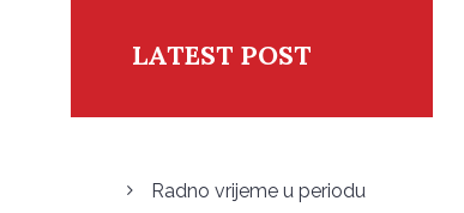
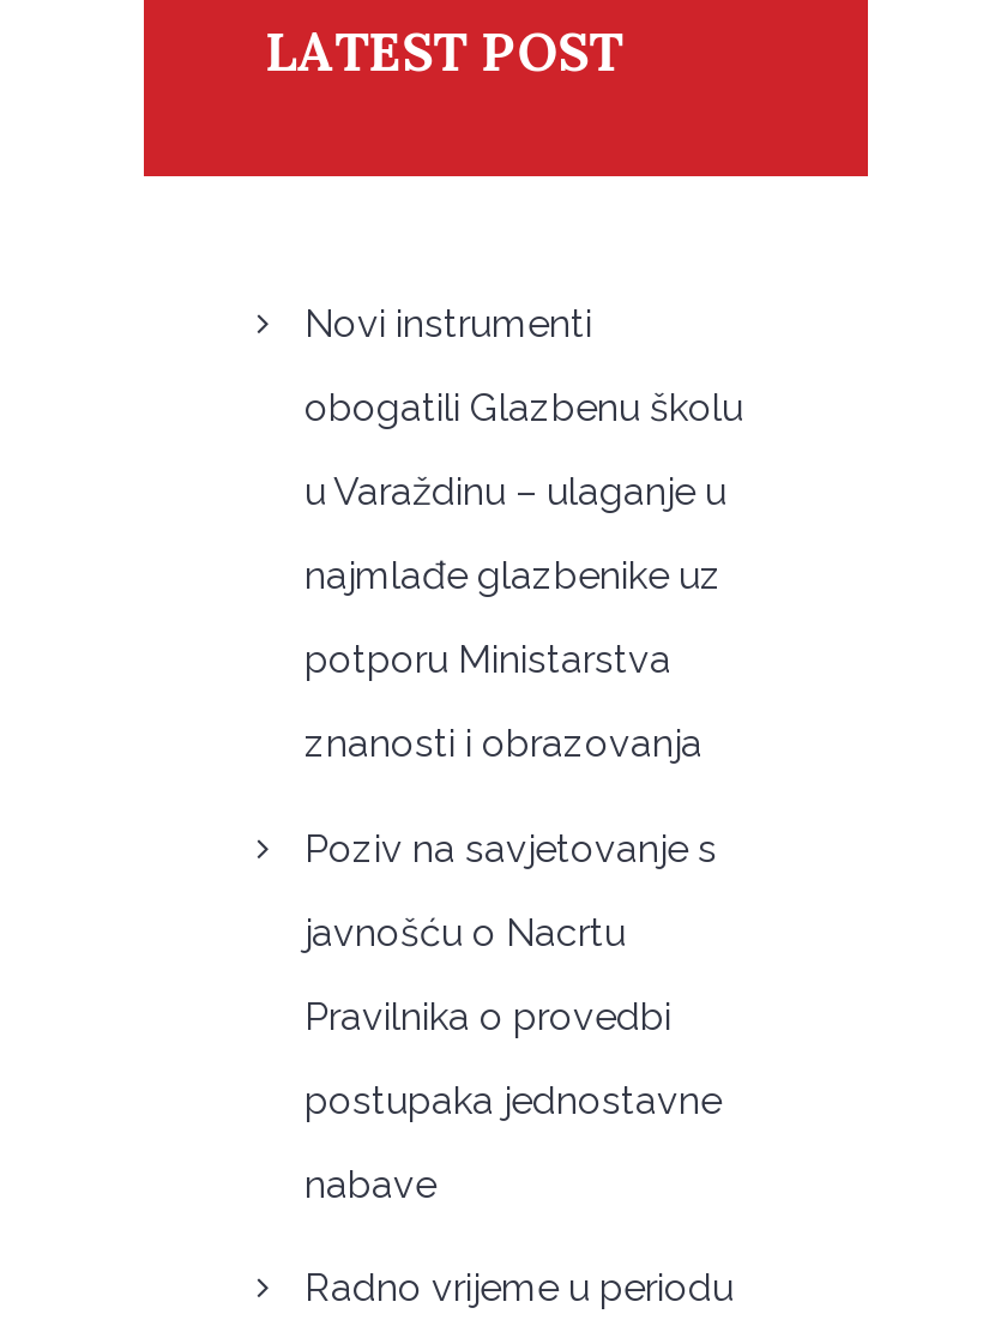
none -> [304,300,743,1206] Novi instrumenti | obogatili Glazbenu školu | u Varaždinu – ulaganje u | najmlađe glazbenike uz | potporu Ministarstva | znanosti i obrazovanja | Poziv na savjetovanje s | javnošću o Nacrtu | Pravilnika o provedbi | postupaka jednostavne | nabave

